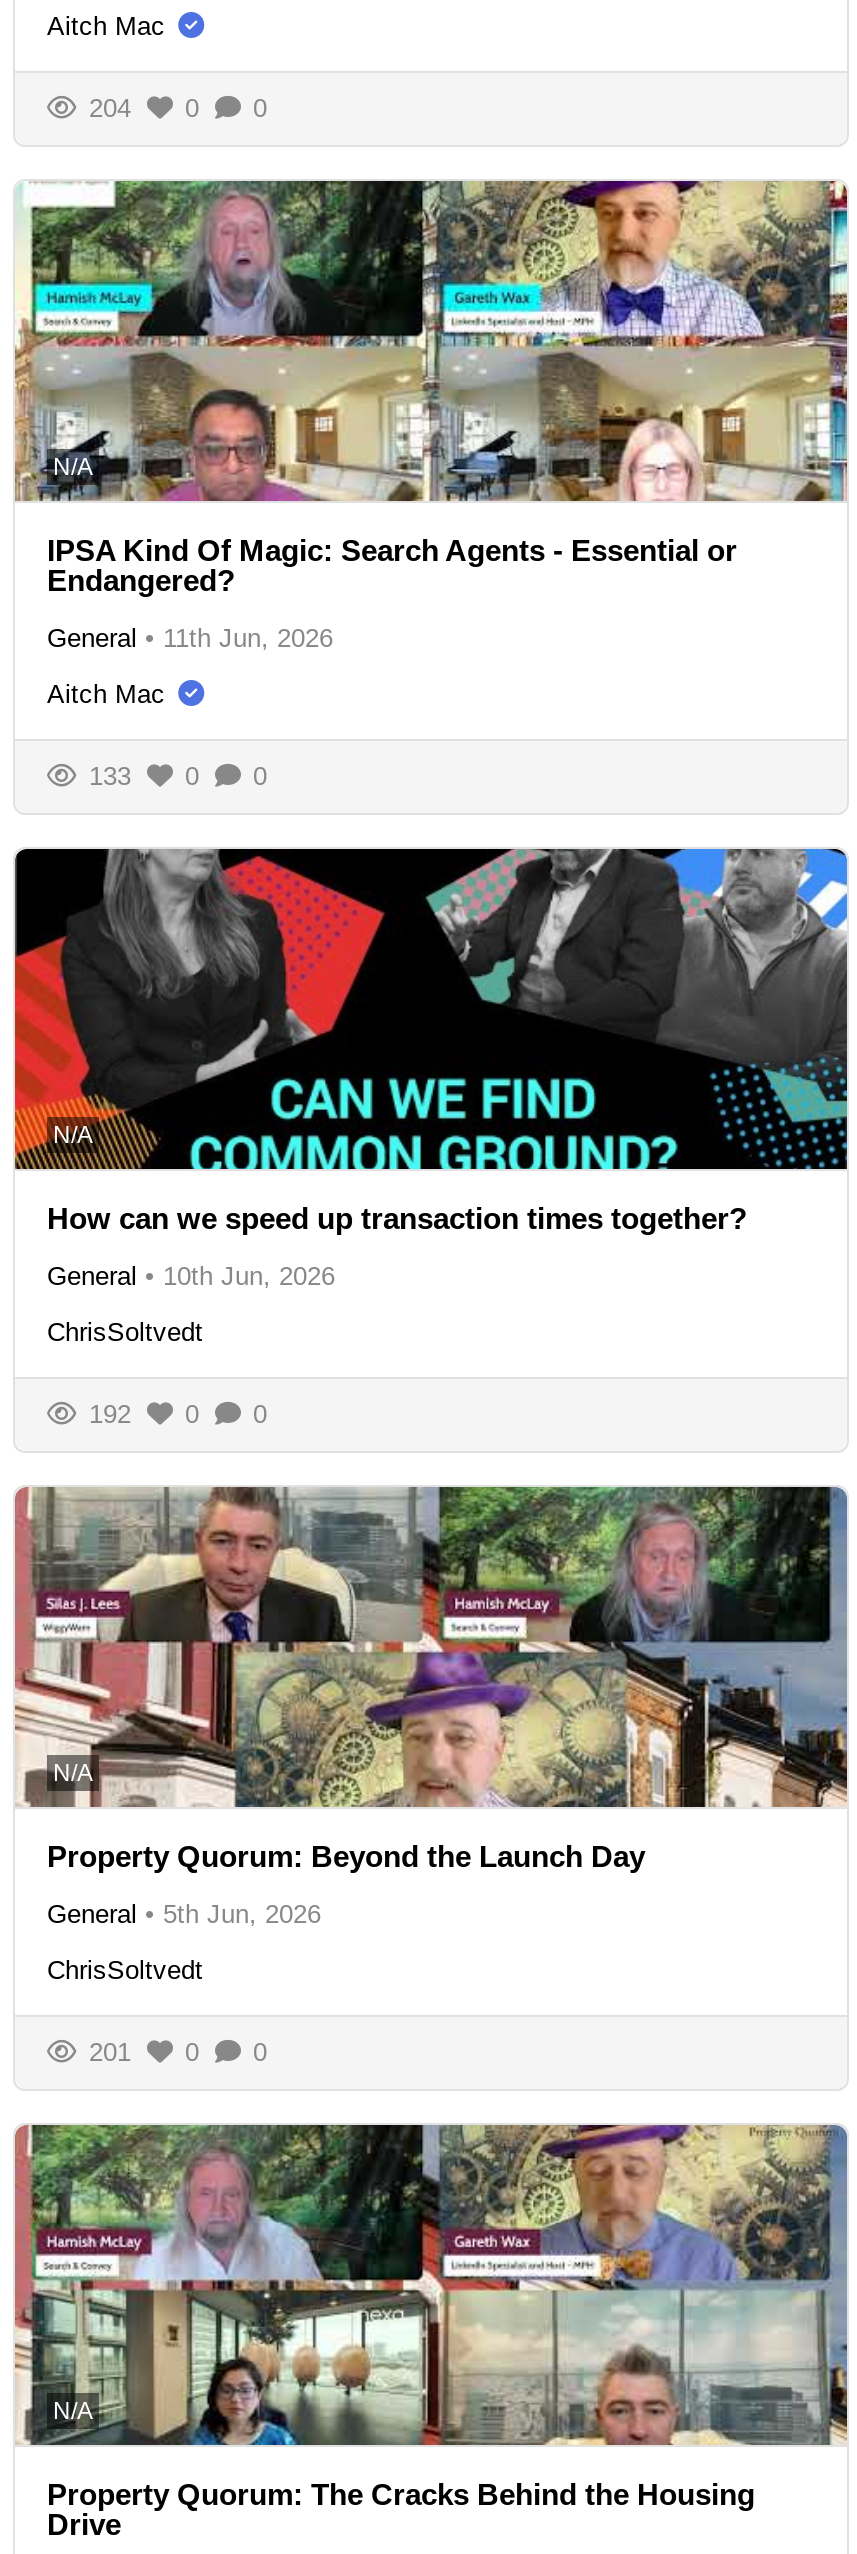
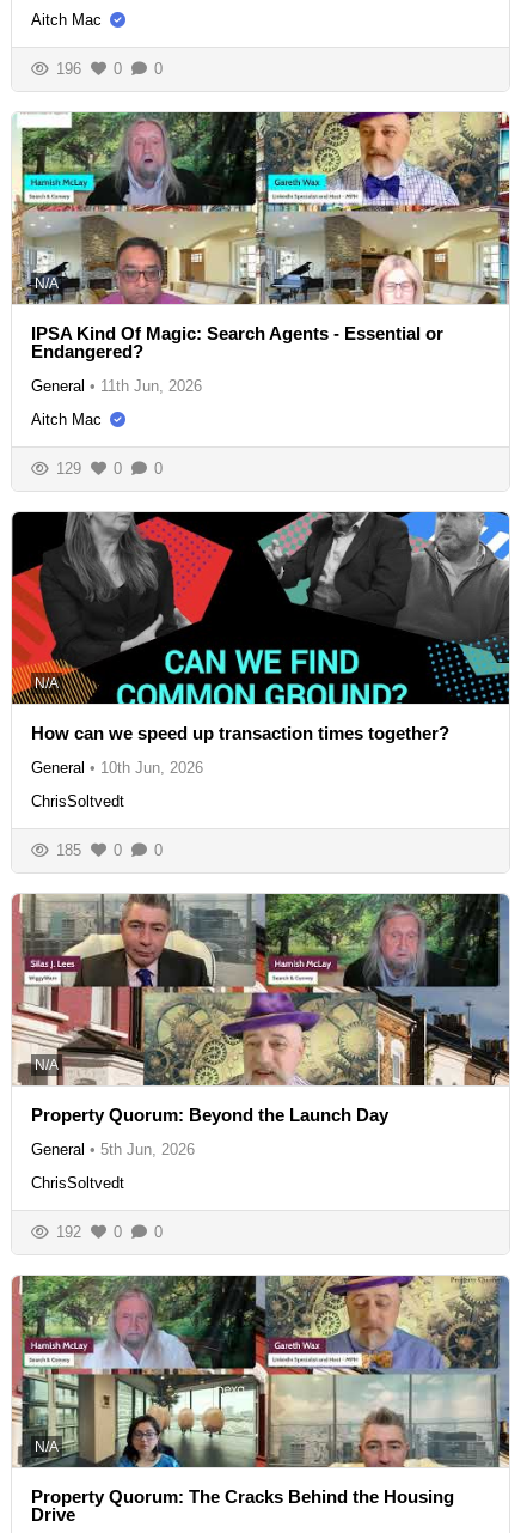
[81,92,267,122] 204 0 0 -> [51,59,163,77] 196 0 0
[81,760,267,790] 133 0 0 -> [51,459,163,477] 129 0 0
[81,1398,267,1428] 192 0 0 -> [51,841,163,859] 185 0 0
[81,2036,267,2066] 201 0 0 -> [51,1223,163,1241] 192 0 0

